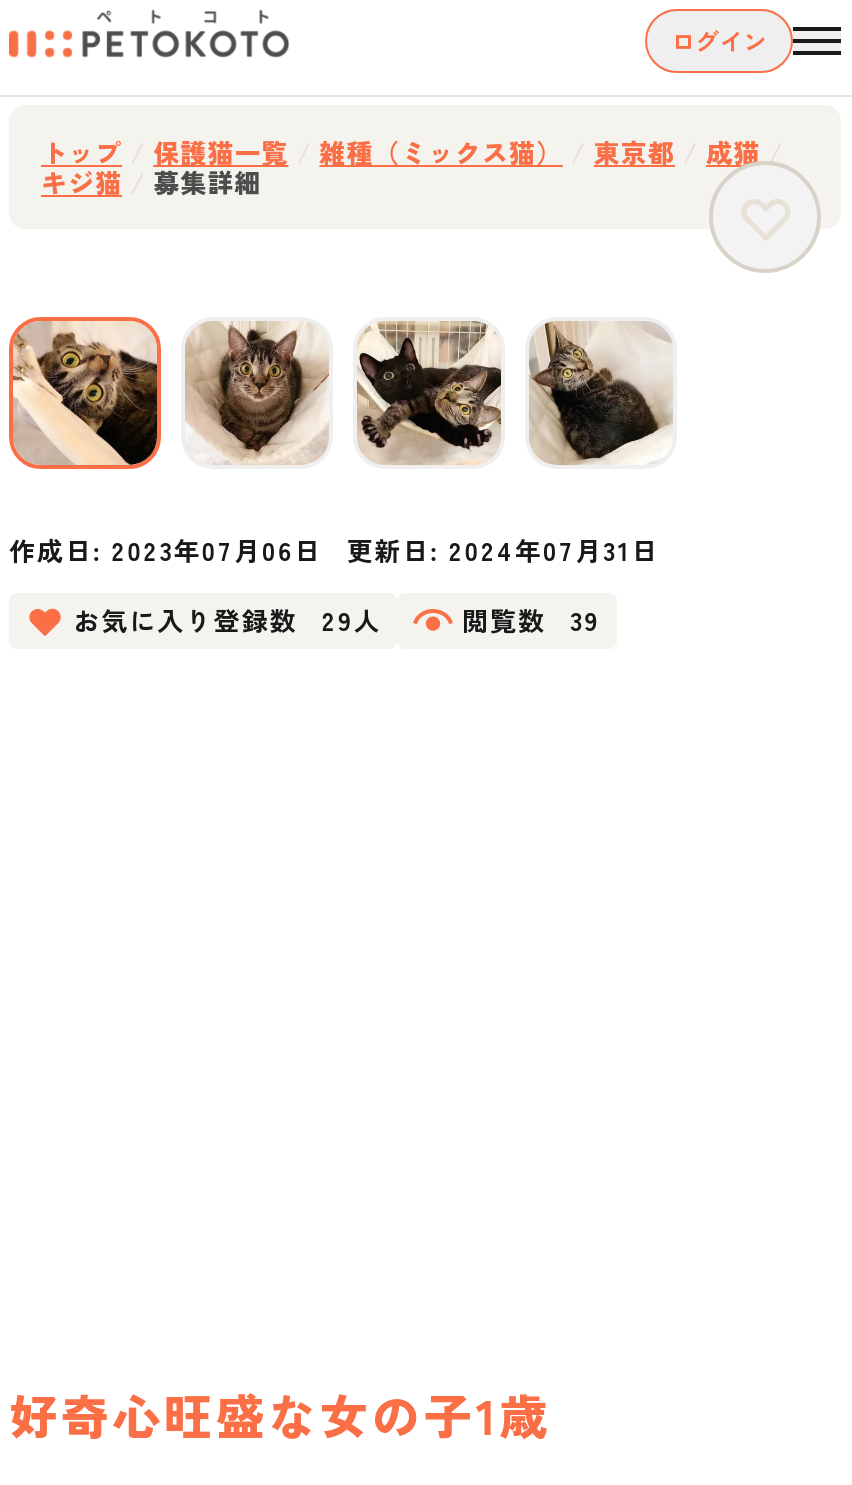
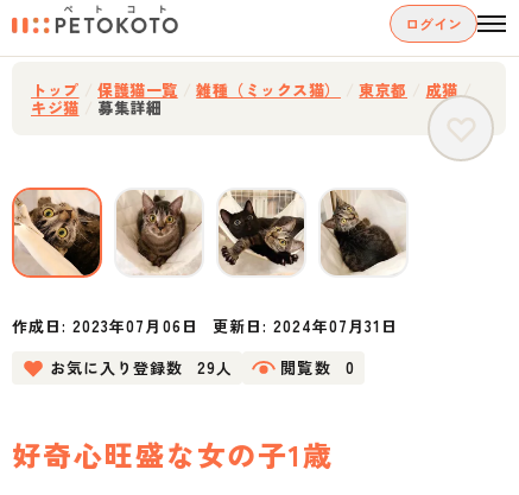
[462,601,600,639] 閲覧数 39 -> [281,356,355,379] 閲覧数 0

